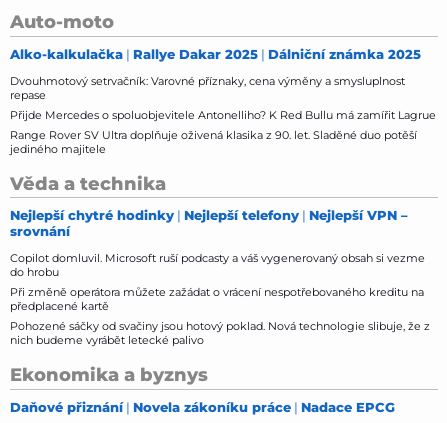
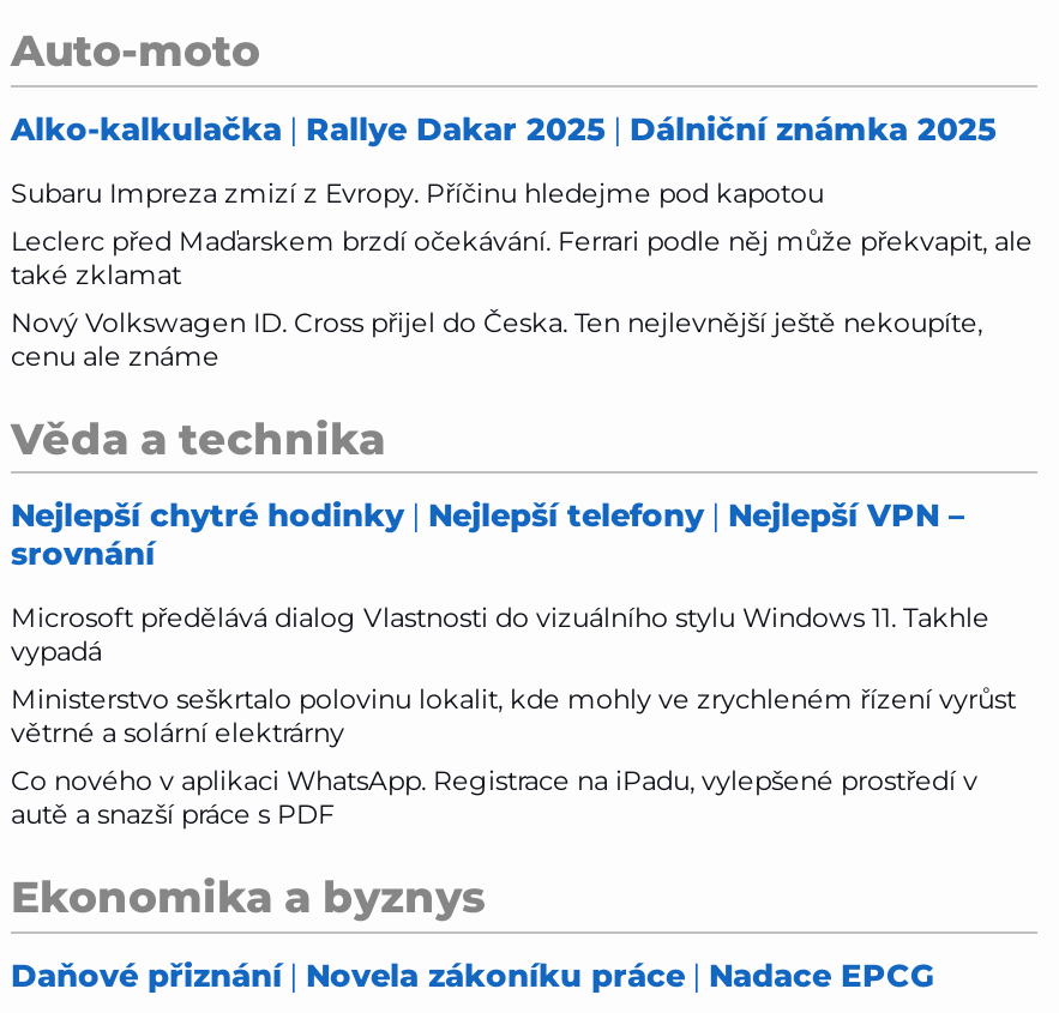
[10,74,436,156] Dvouhmotový setrvačník: Varovné příznaky, cena výměny a smysluplnost | repase | Přijde Mercedes o spoluobjevitele Antonelliho? K Red Bullu má zamířit Lagrue | Range Rover SV Ultra doplňuje oživená klasika z 90. let. Sladěné duo potěší | jediného majitele -> [11,176,1033,372] Subaru Impreza zmizí z Evropy. Příčinu hledejme pod kapotou | Leclerc před Maďarskem brzdí očekávání. Ferrari podle něj může překvapit, ale | také zklamat | Nový Volkswagen ID. Cross přijel do Česka. Ten nejlevnější ještě nekoupíte, | cenu ale známe
[10,251,430,347] Copilot domluvil. Microsoft ruší podcasty a váš vygenerovaný obsah si vezme | do hrobu | Při změně operátora můžete zažádat o vrácení nespotřebovaného kreditu na | předplacené kartě | Pohozené sáčky od svačiny jsou hotový poklad. Nová technologie slibuje, že z | nich budeme vyrábět letecké palivo -> [11,601,1016,831] Microsoft předělává dialog Vlastnosti do vizuálního stylu Windows 11. Takhle | vypadá | Ministerstvo seškrtalo polovinu lokalit, kde mohly ve zrychleném řízení vyrůst | větrné a solární elektrárny | Co nového v aplikaci WhatsApp. Registrace na iPadu, vylepšené prostředí v | autě a snazší práce s PDF

